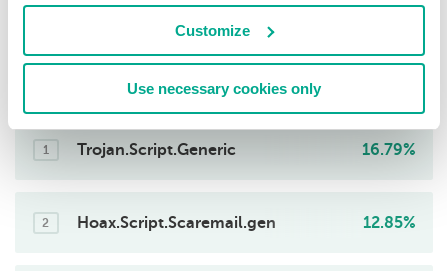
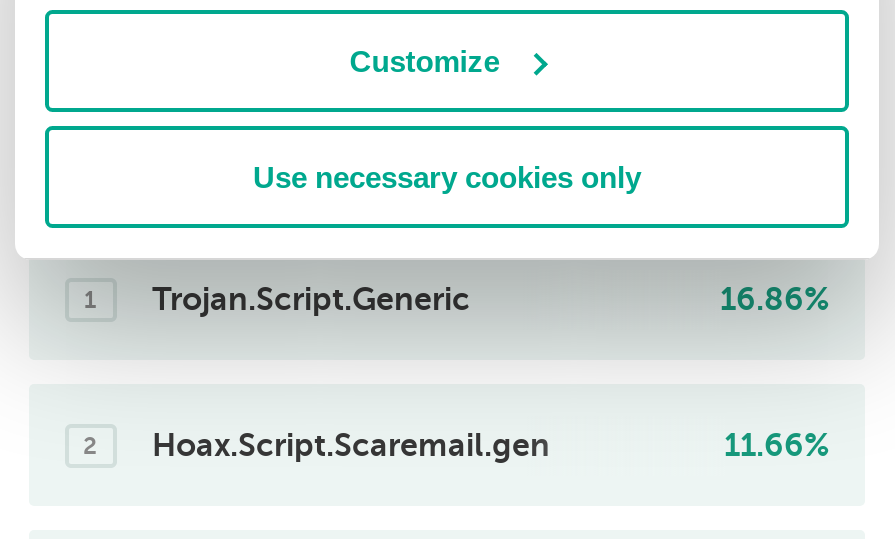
[361,140,415,158] 16.79% -> [720,281,830,317] 16.86%
[362,213,415,231] 12.85% -> [724,427,830,463] 11.66%

